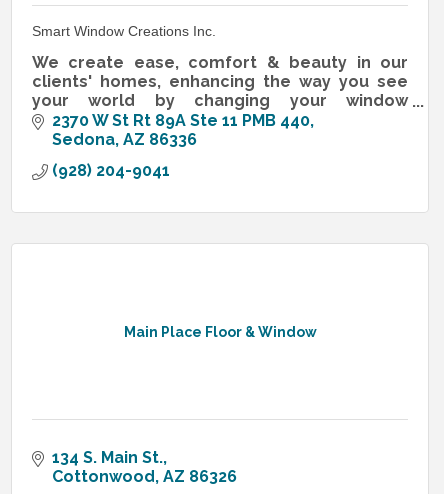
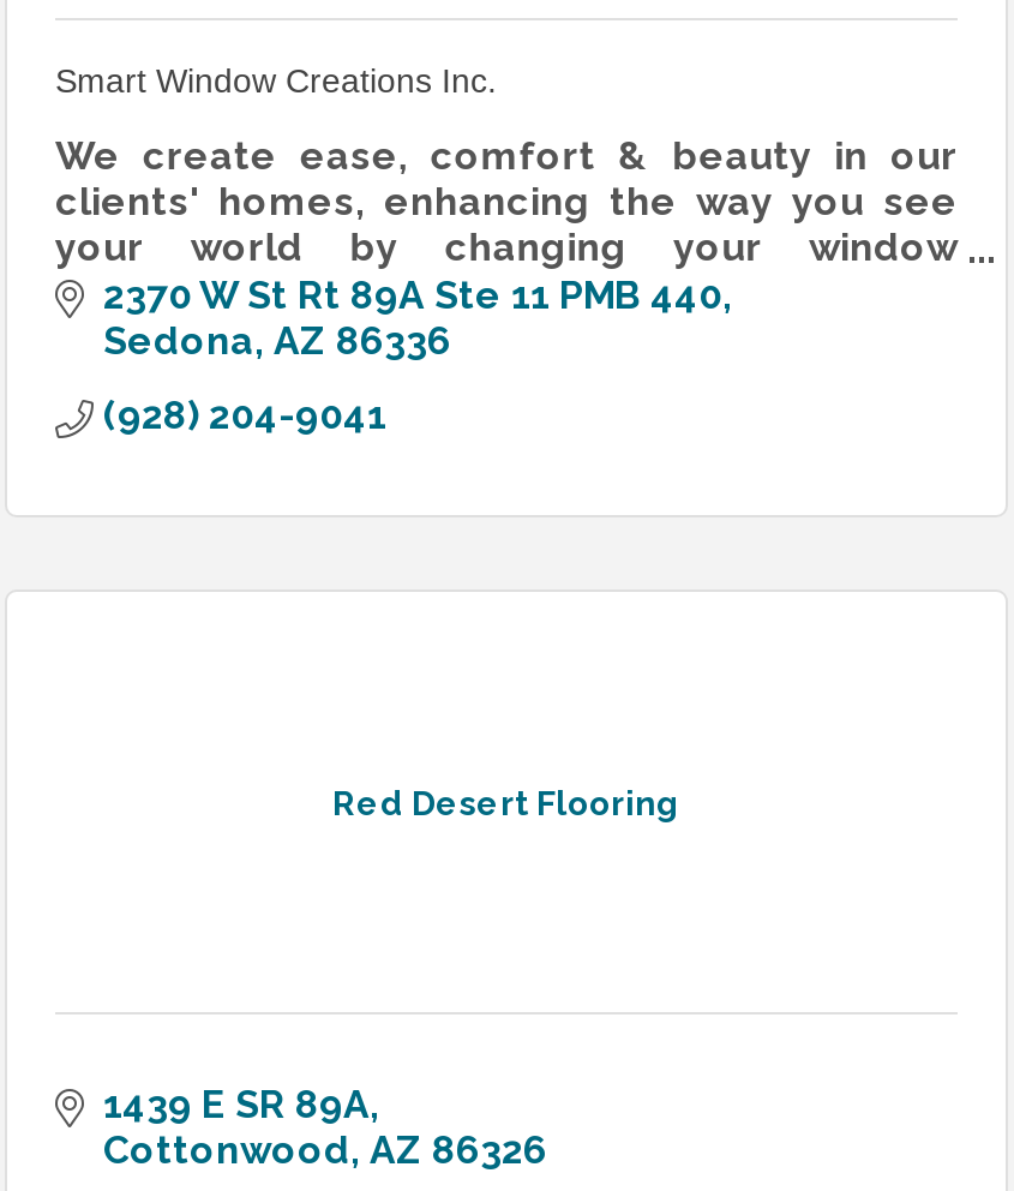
[123,324,316,340] Main Place Floor & Window -> [332,784,680,822] Red Desert Flooring
[52,448,163,467] 134 S. Main St. -> [103,1081,370,1127] 1439 E SR 89A

